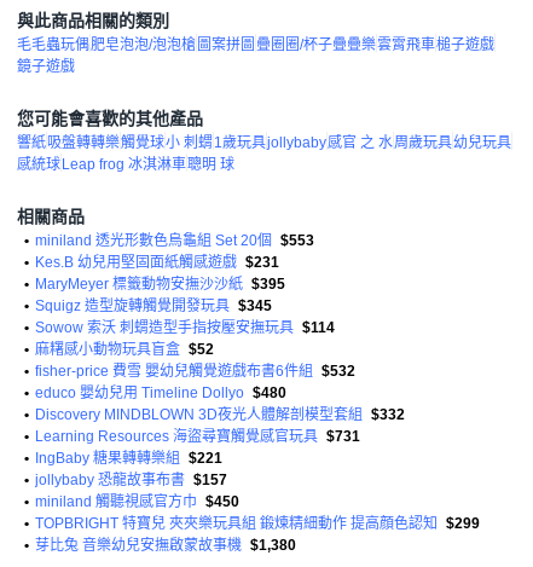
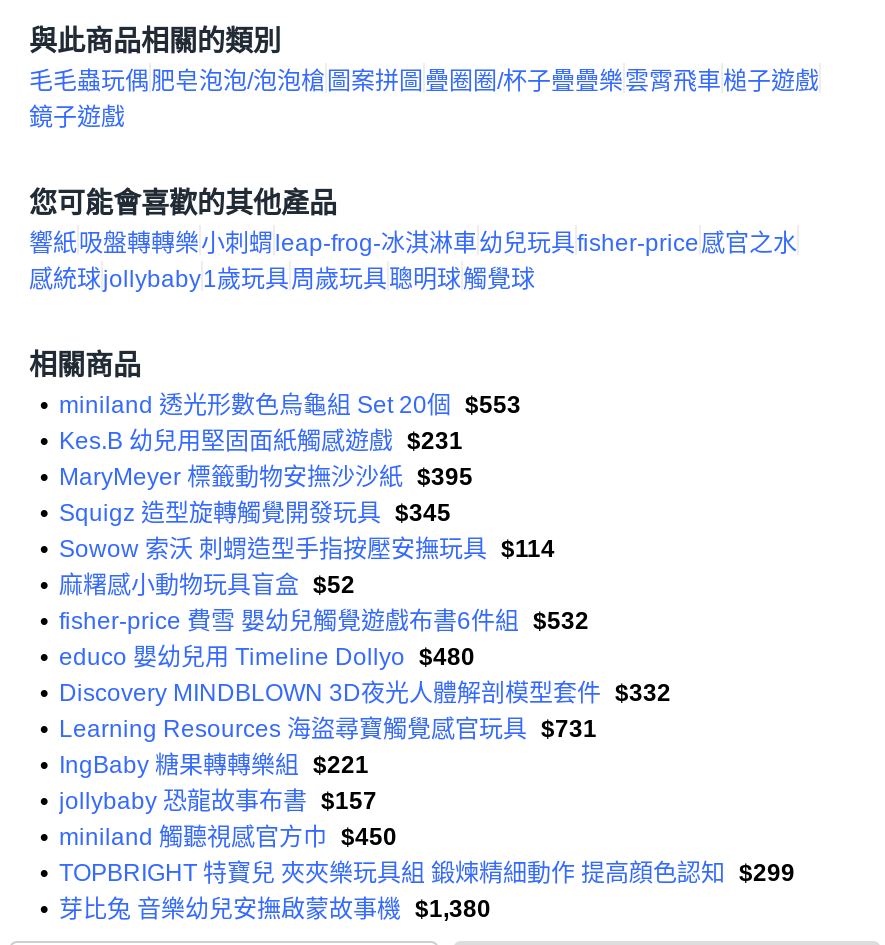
[17,134,511,173] 響紙吸盤轉轉樂觸覺球小 刺蝟1歲玩具jollybaby感官 之 水周歲玩具幼兒玩具 | 感統球Leap frog 冰淇淋車聰明 球 -> [29,229,797,293] 響紙吸盤轉轉樂小刺蝟leap-frog-冰淇淋車幼兒玩具fisher-price感官之水 | 感統球jollybaby1歲玩具周歲玩具聰明球觸覺球
[24,406,405,423] • Discovery MINDBLOWN 3D夜光人體解剖模型套組 $332 -> [40,679,671,707] • Discovery MINDBLOWN 3D夜光人體解剖模型套件 $332

